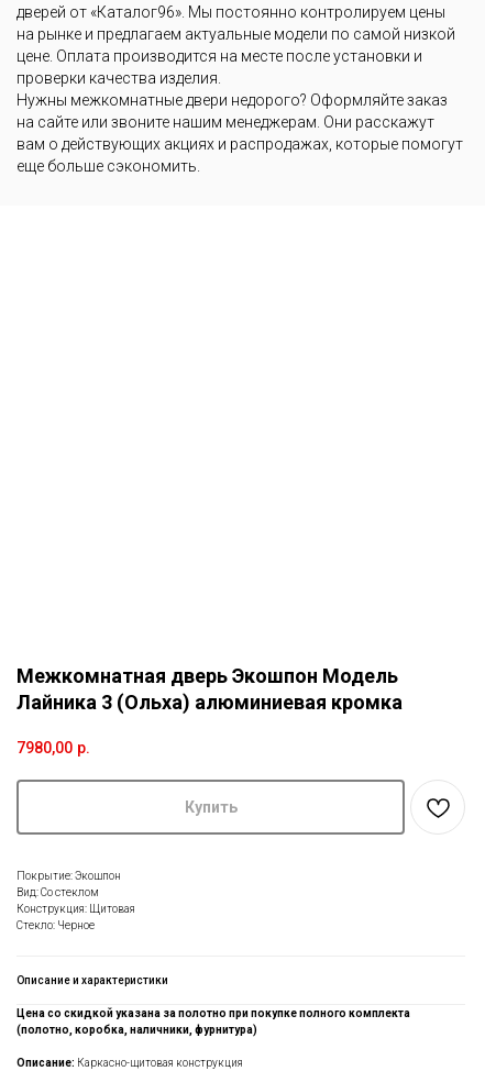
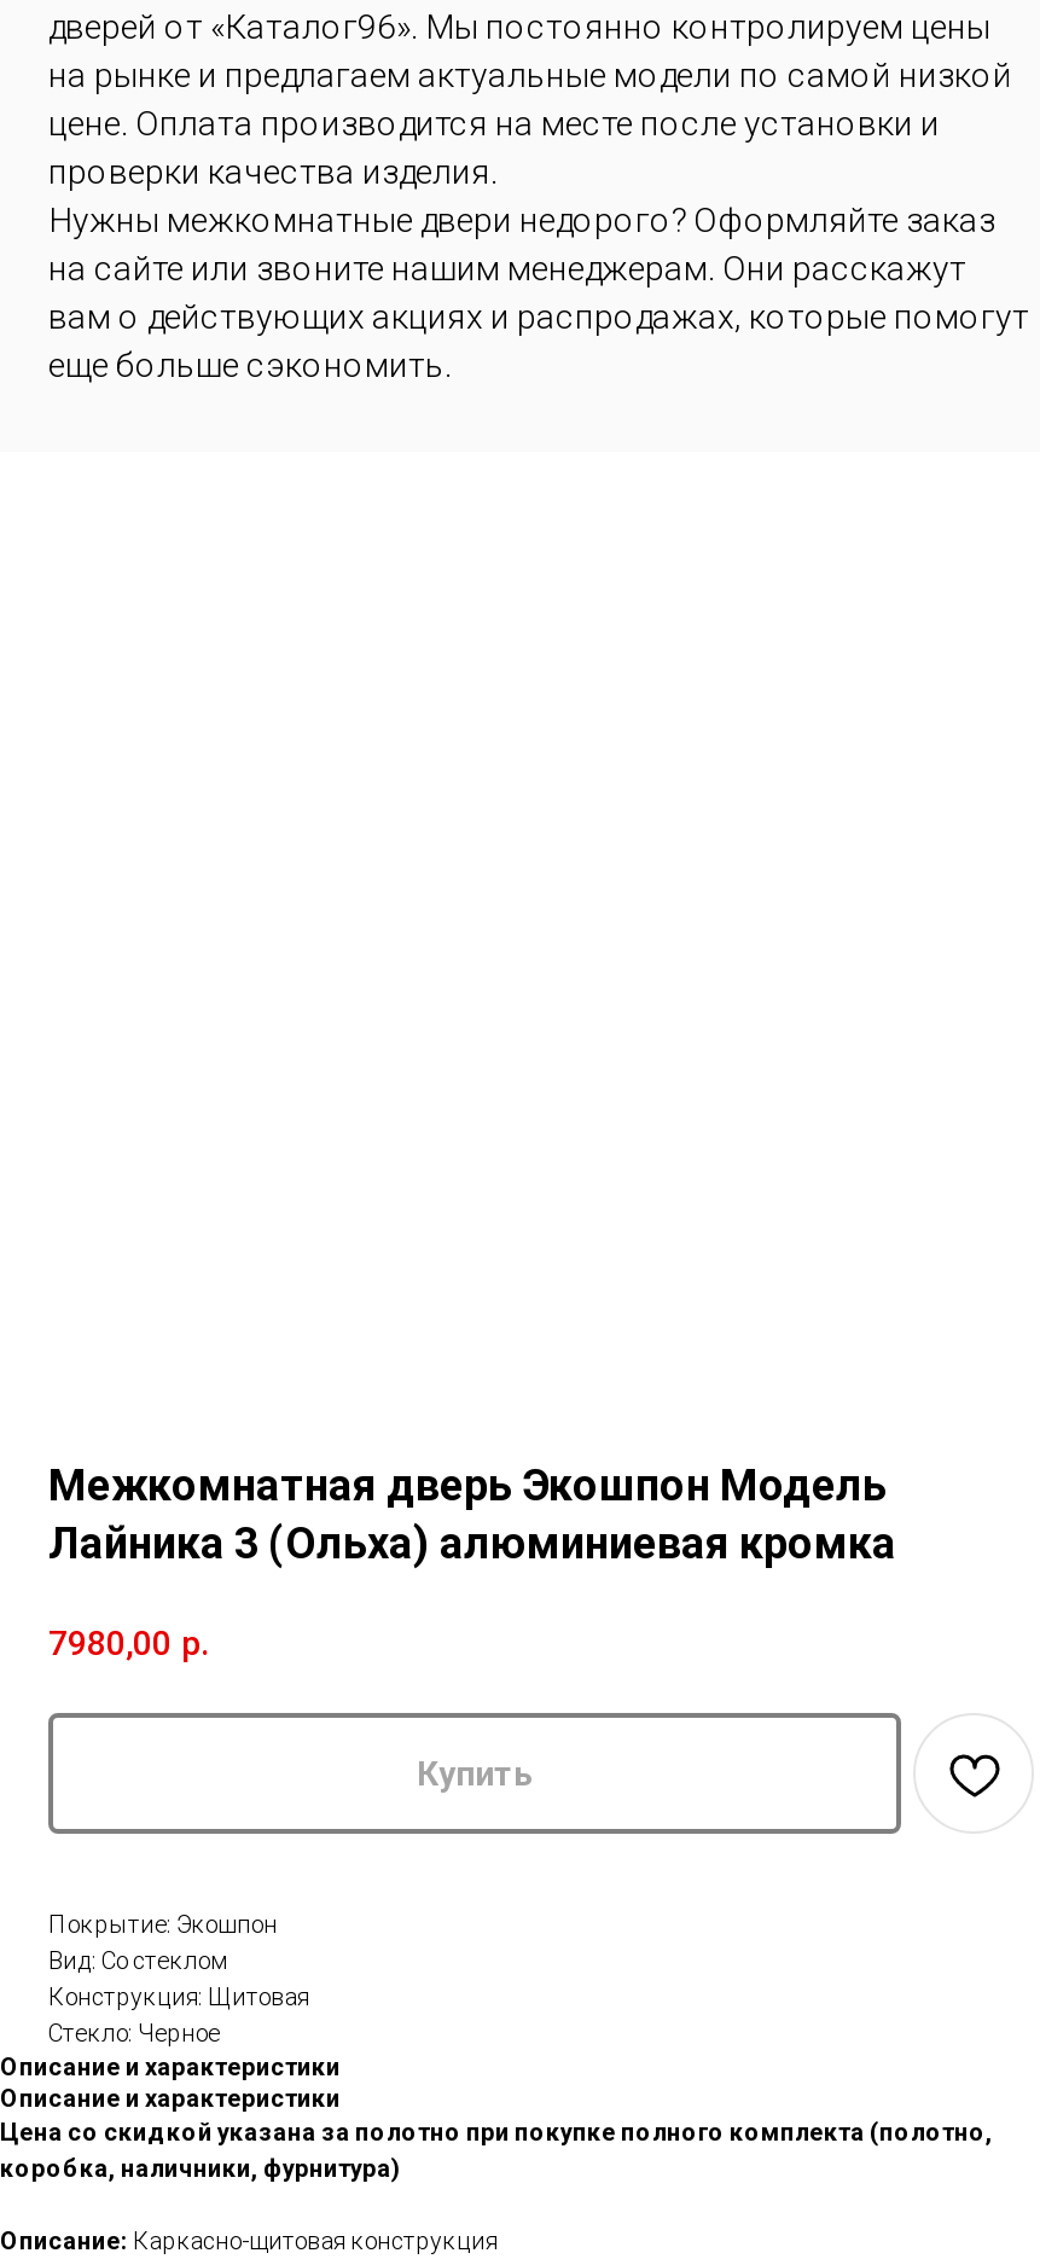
[16,1007,410,1036] Цена со скидкой указана за полотно при покупке полного комплекта | (полотно, коробка, наличники, фурнитура) -> [0,2085,993,2182] Описание и характеристики | Цена со скидкой указана за полотно при покупке полного комплекта (полотно, | коробка, наличники, фурнитура)

